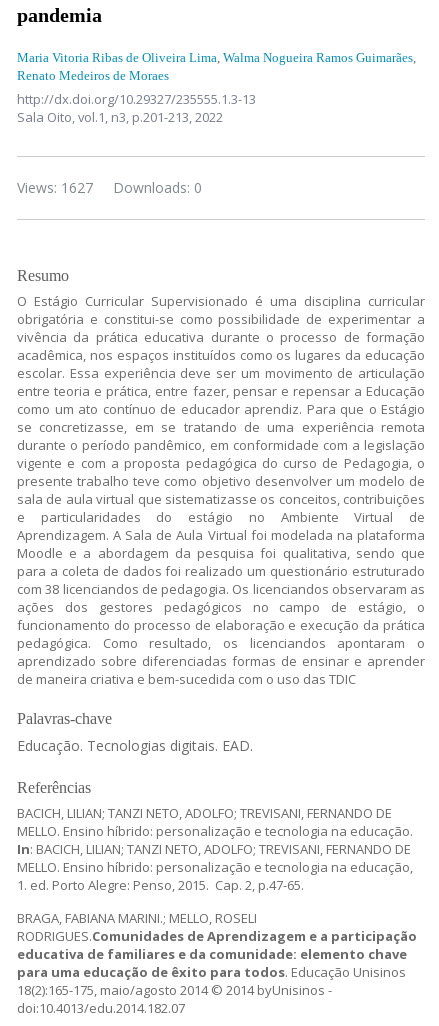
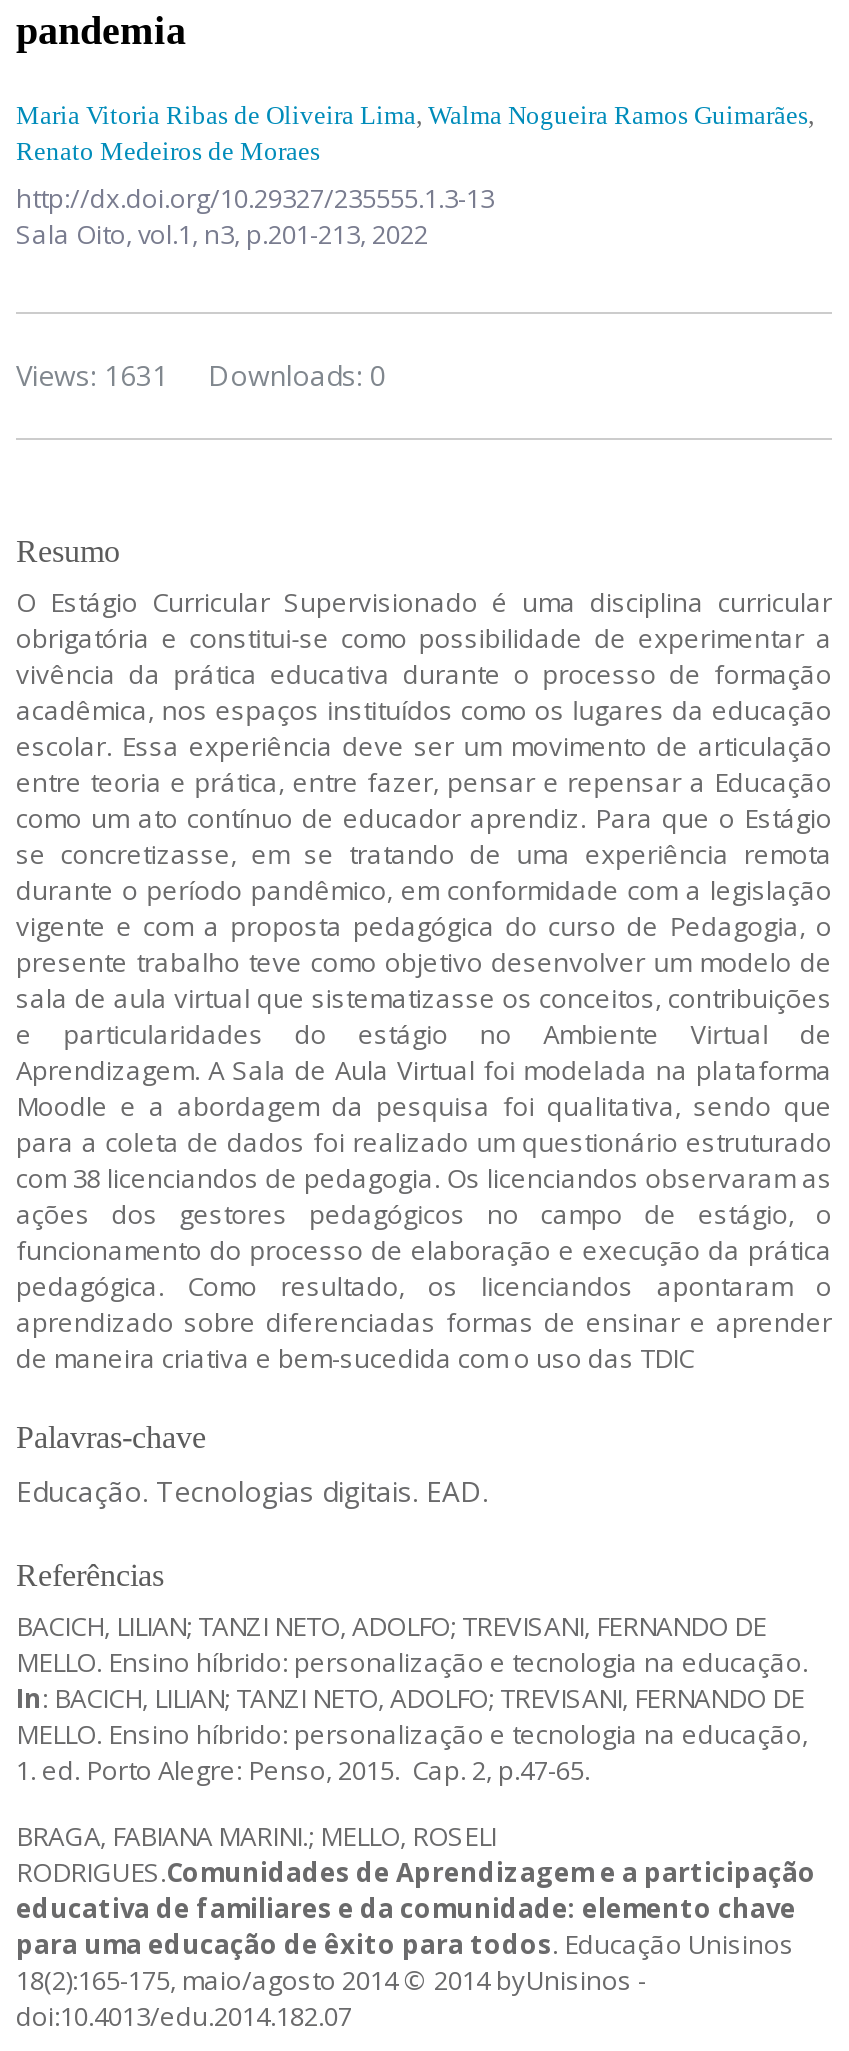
[17,178,202,197] Views: 1627 Downloads: 0 -> [16,356,386,394] Views: 1631 Downloads: 0

